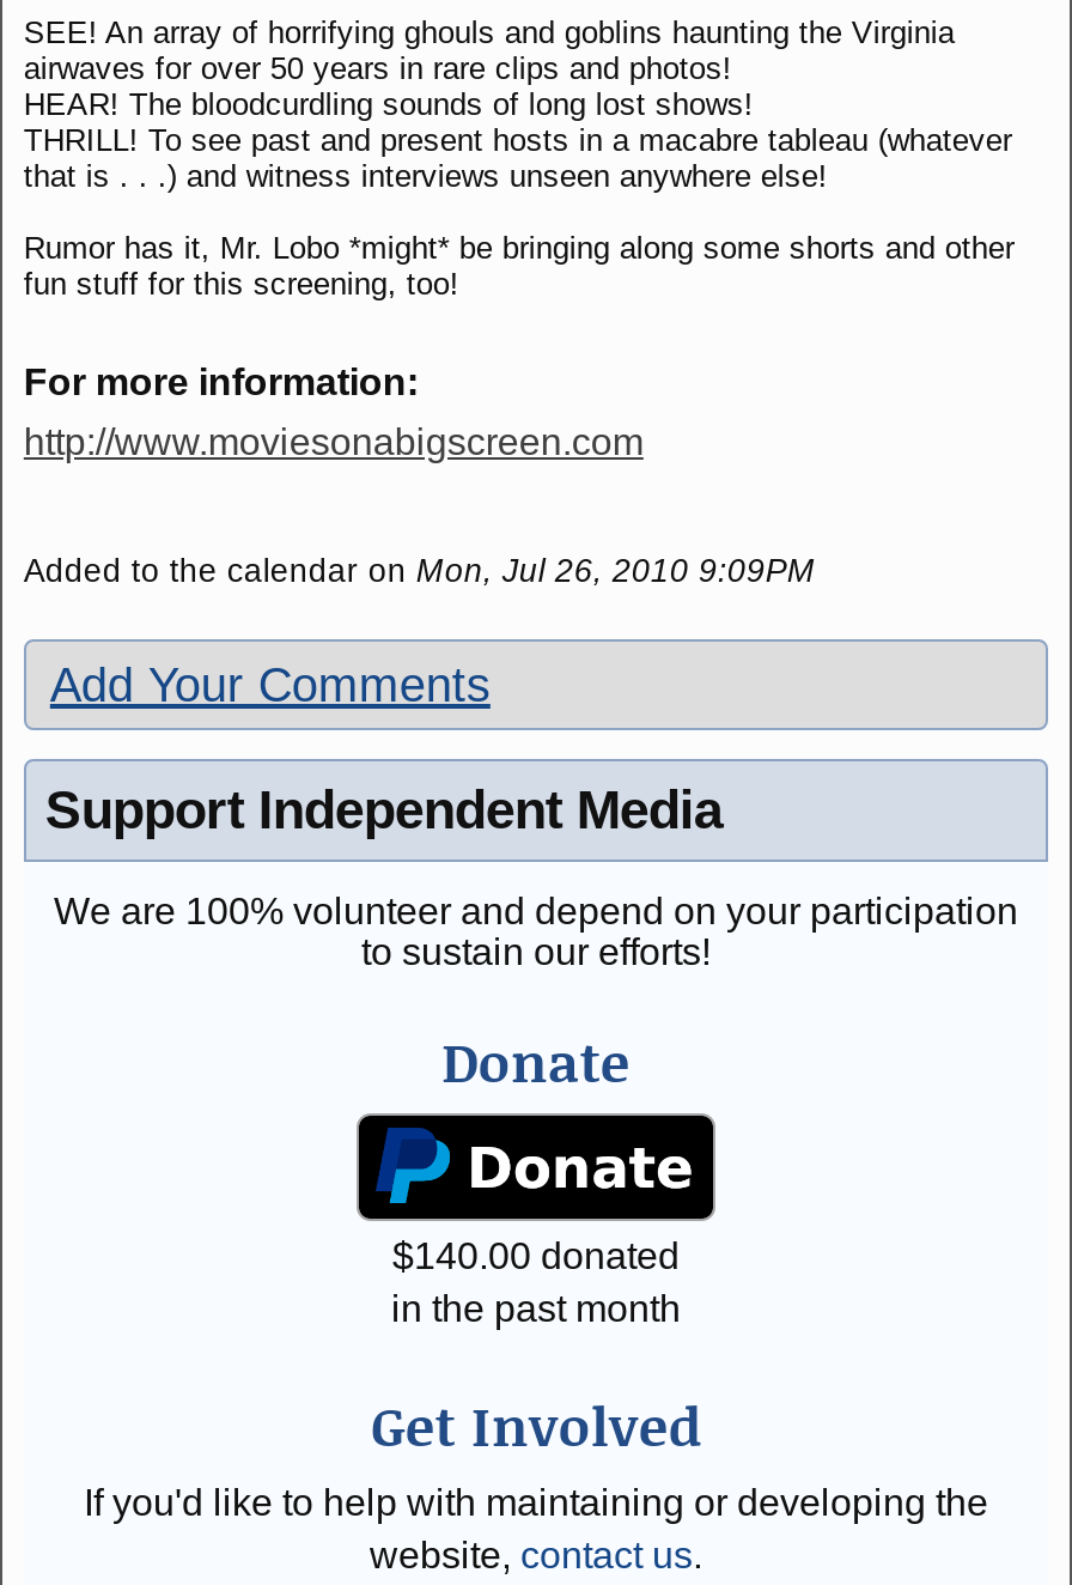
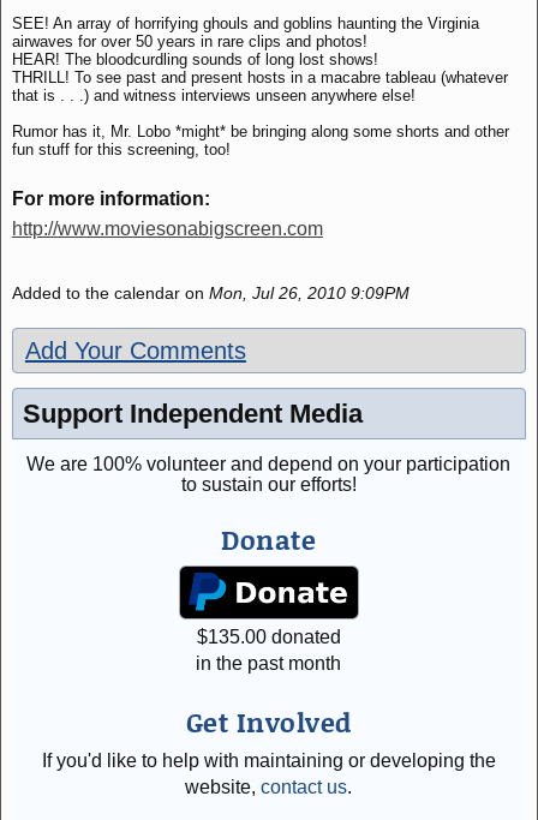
[392,1234,680,1275] $140.00 donated -> [197,626,341,647] $135.00 donated

